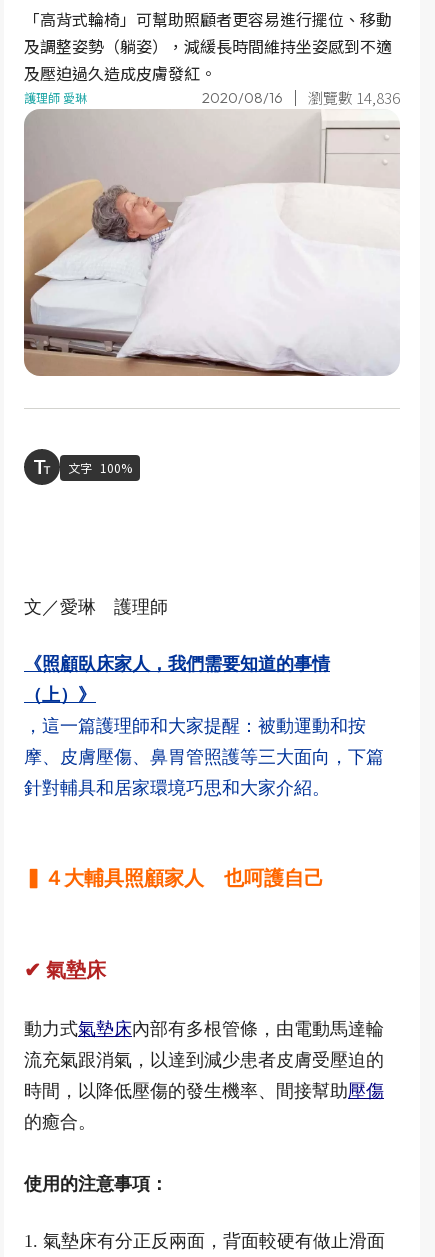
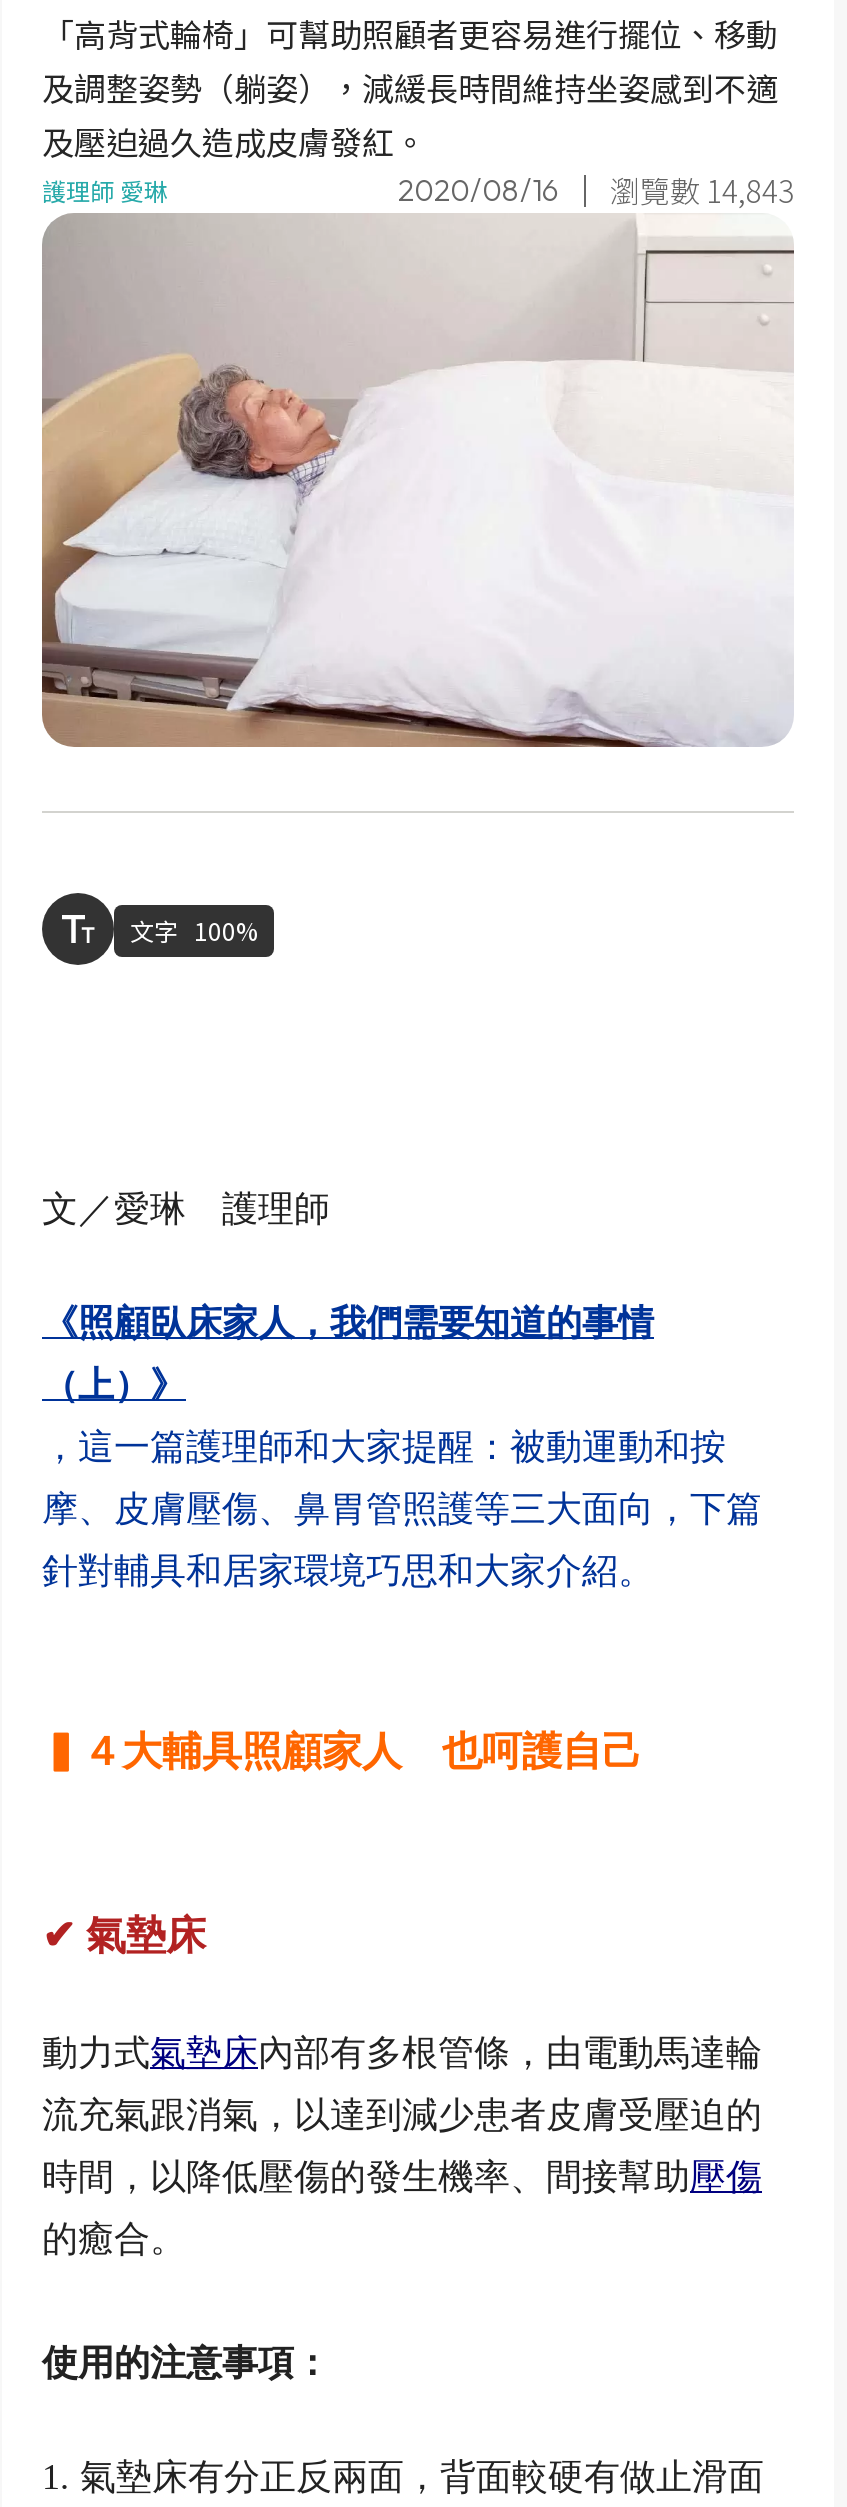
[202,87,400,108] 2020/08/16 瀏覽數 14,836 -> [398,169,794,211] 2020/08/16 瀏覽數 14,843

